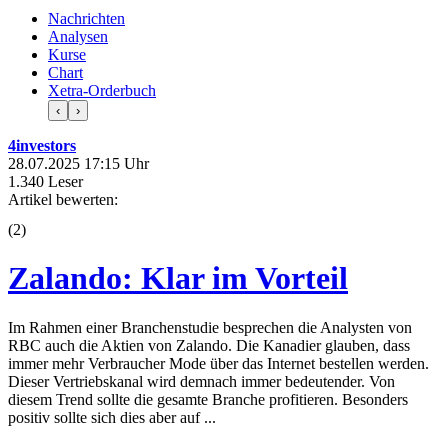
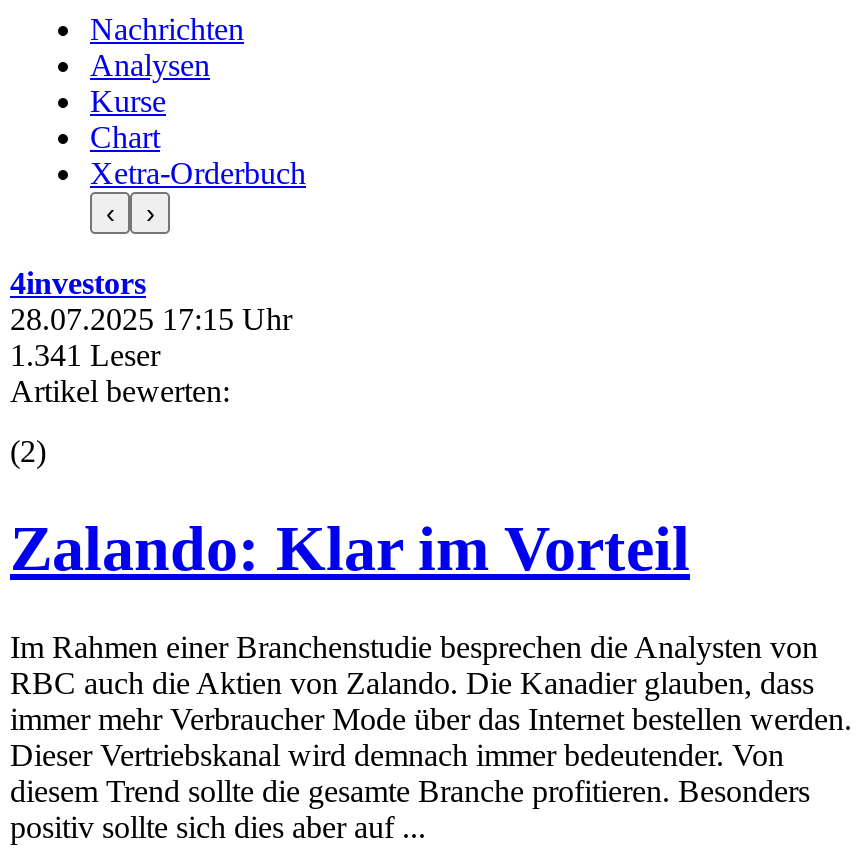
[8,173,83,190] 1.340 Leser -> [10,338,160,372] 1.341 Leser

